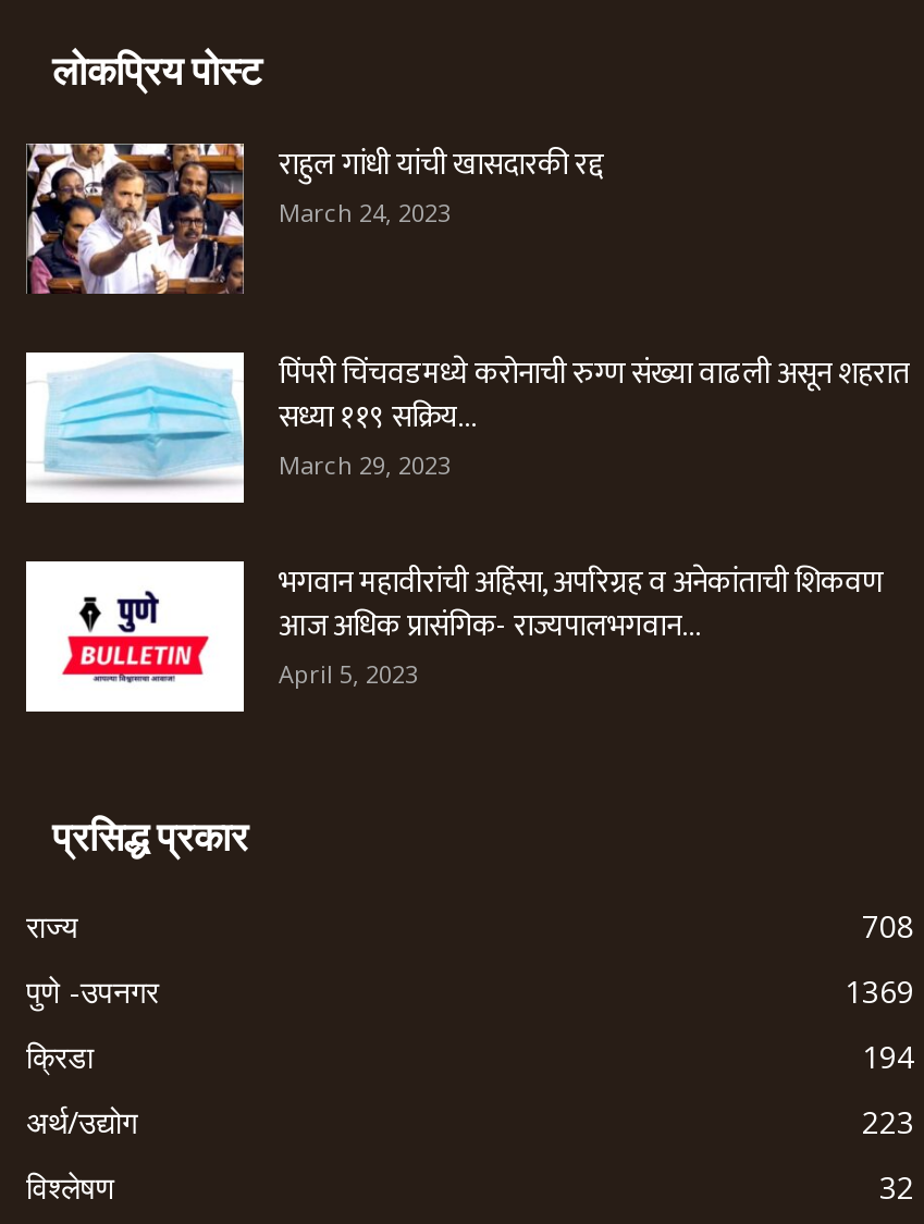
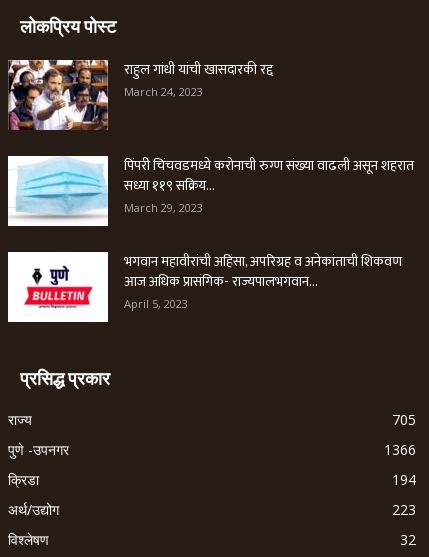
[862,905,914,947] 708 -> [392,410,416,429] 705
[845,970,914,1012] 1369 -> [384,440,416,459] 1366

